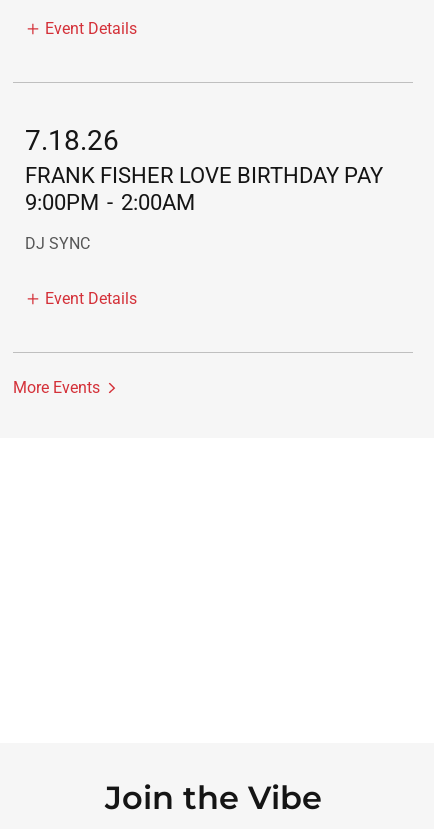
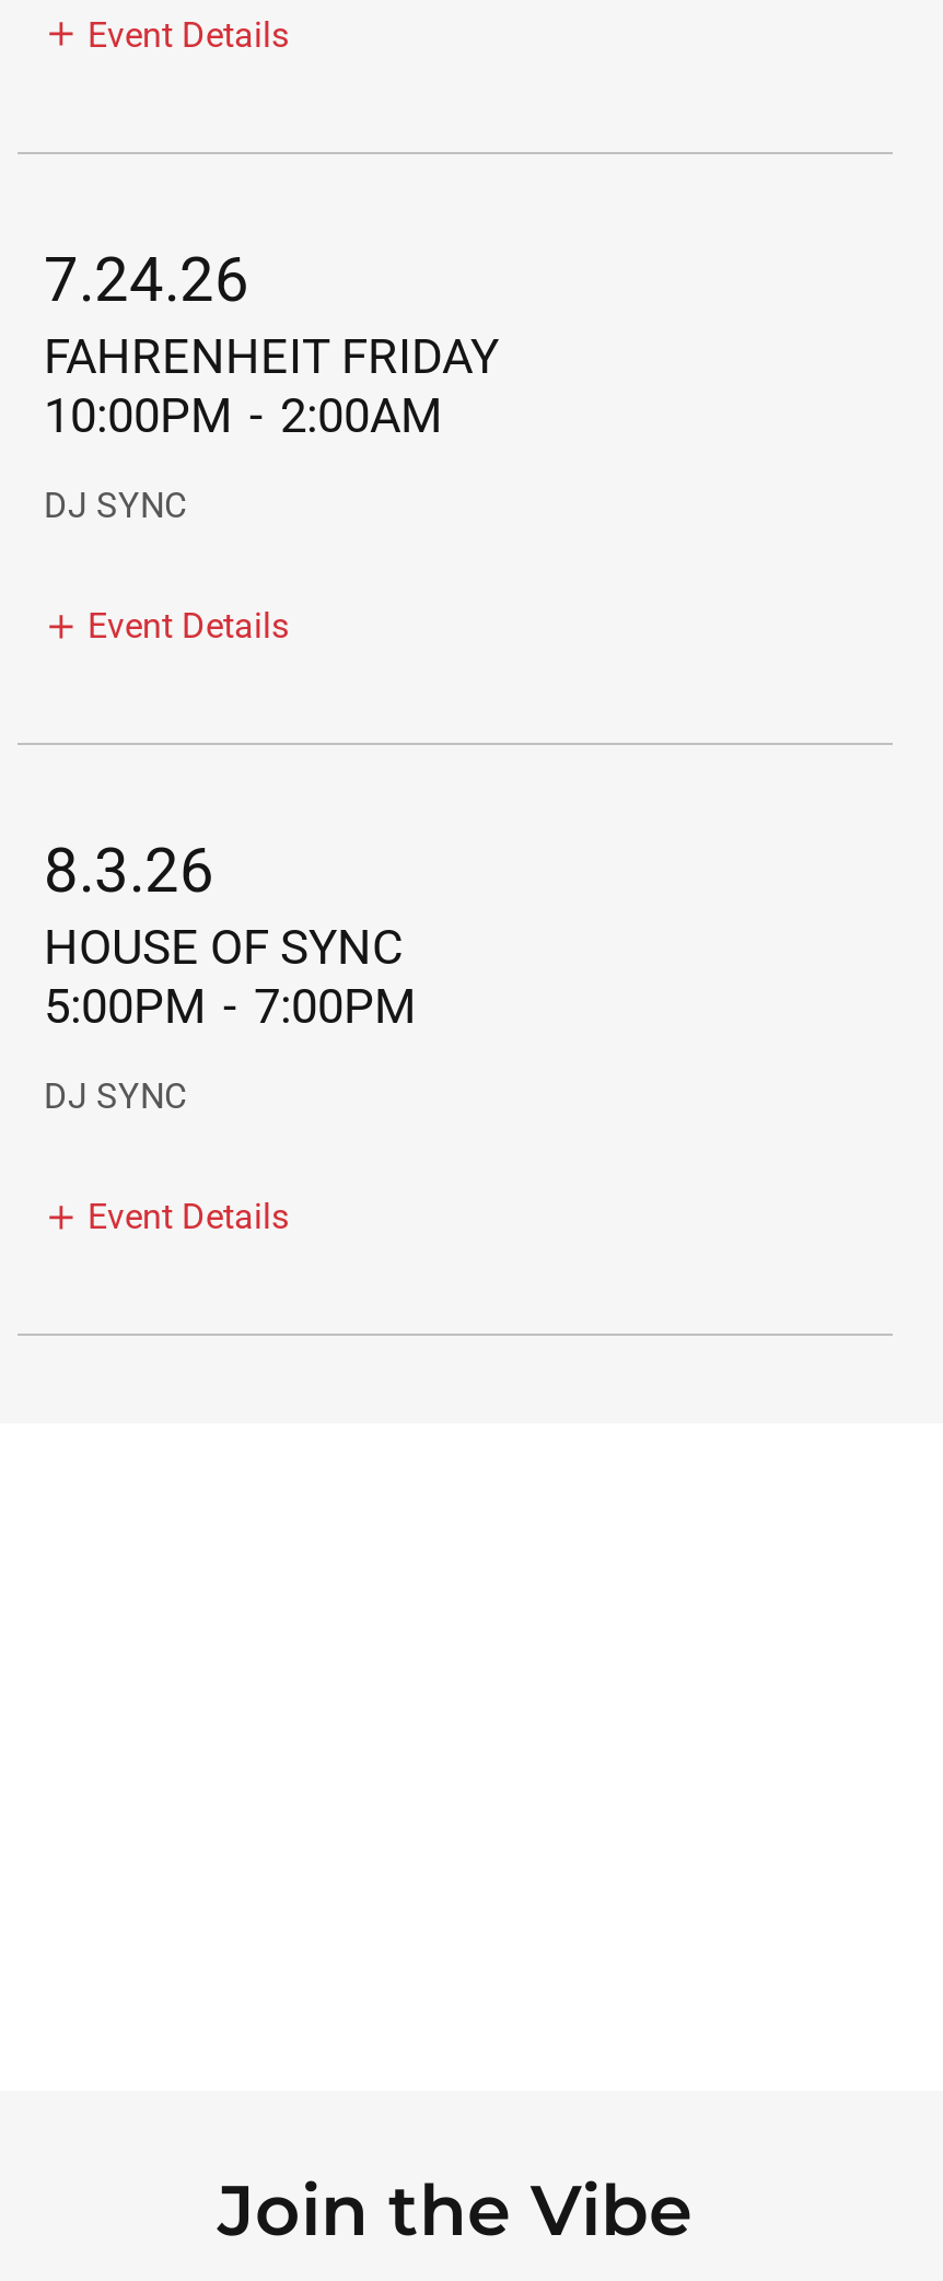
[25,124,383,215] 7.18.26 | FRANK FISHER LOVE BIRTHDAY PAY | 9:00PM - 2:00AM -> [44,243,499,442] 7.24.26 | FAHRENHEIT FRIDAY | 10:00PM - 2:00AM
[13,379,100,398] More Events -> [44,834,416,1238] 8.3.26 | HOUSE OF SYNC | 5:00PM - 7:00PM | DJ SYNC | Event Details

